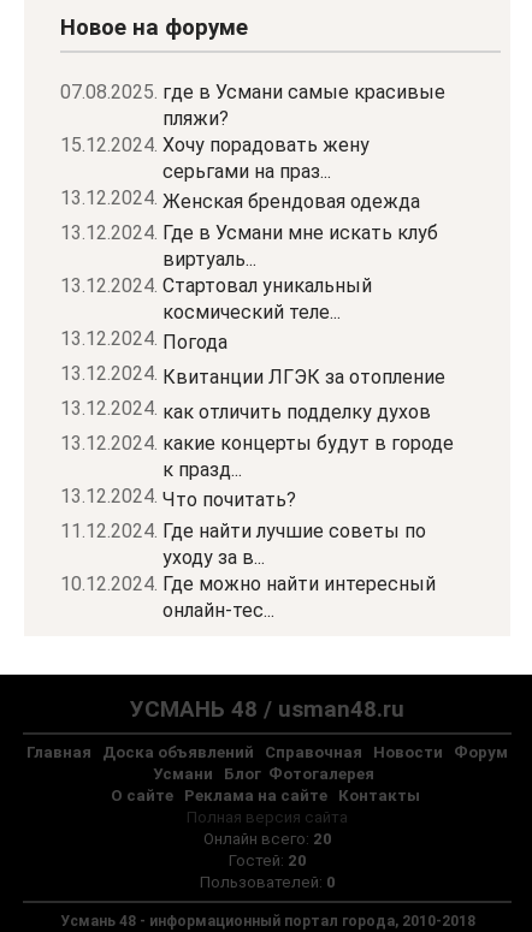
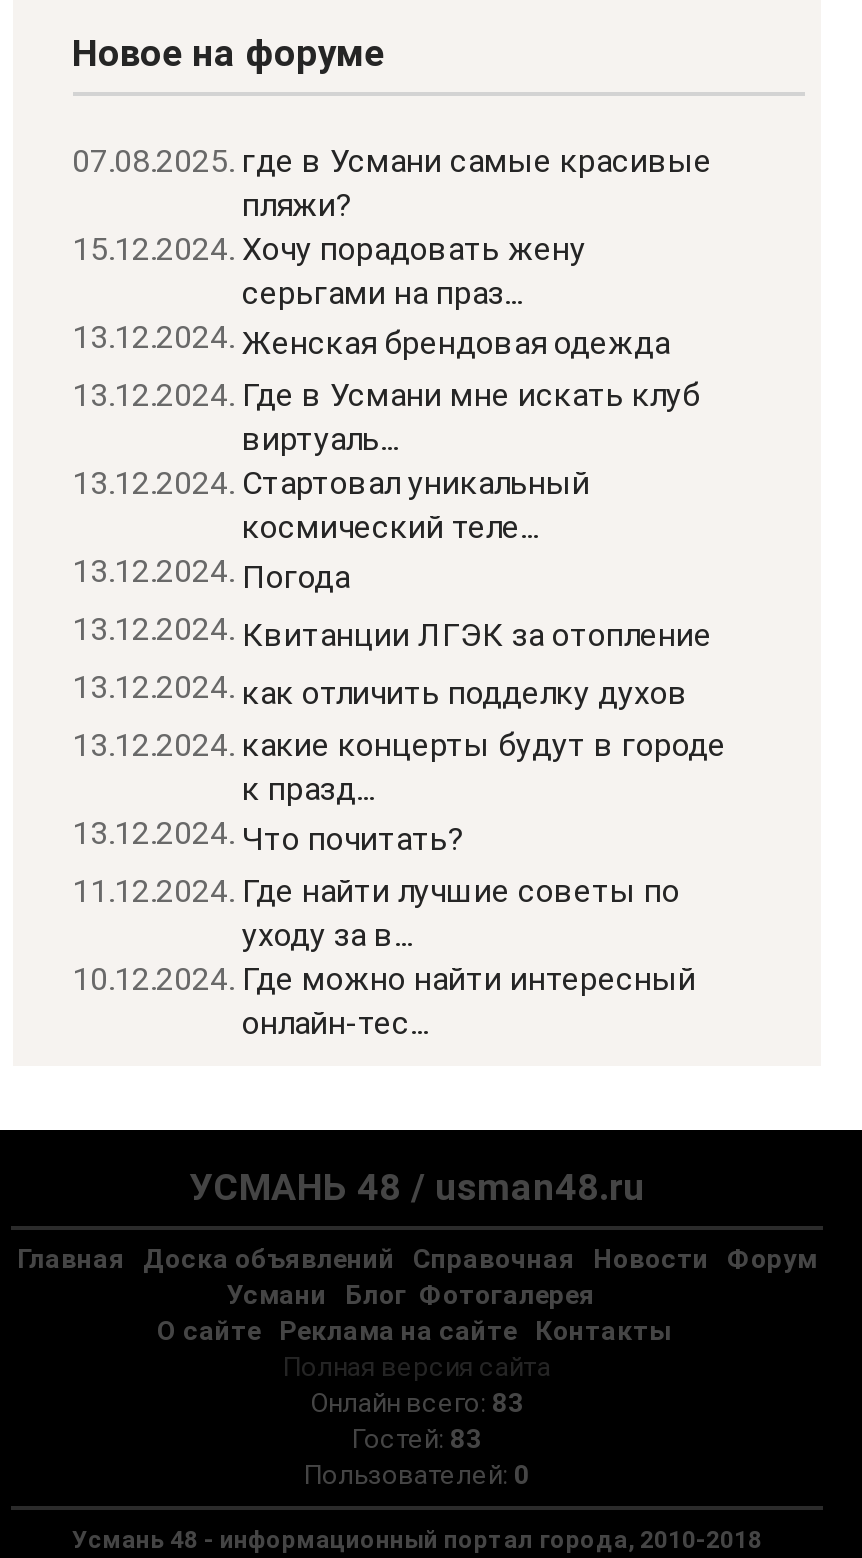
[203,830,332,848] Онлайн всего: 20 -> [310,1388,524,1418] Онлайн всего: 83
[228,851,306,869] Гостей: 20 -> [352,1424,482,1454] Гостей: 83

